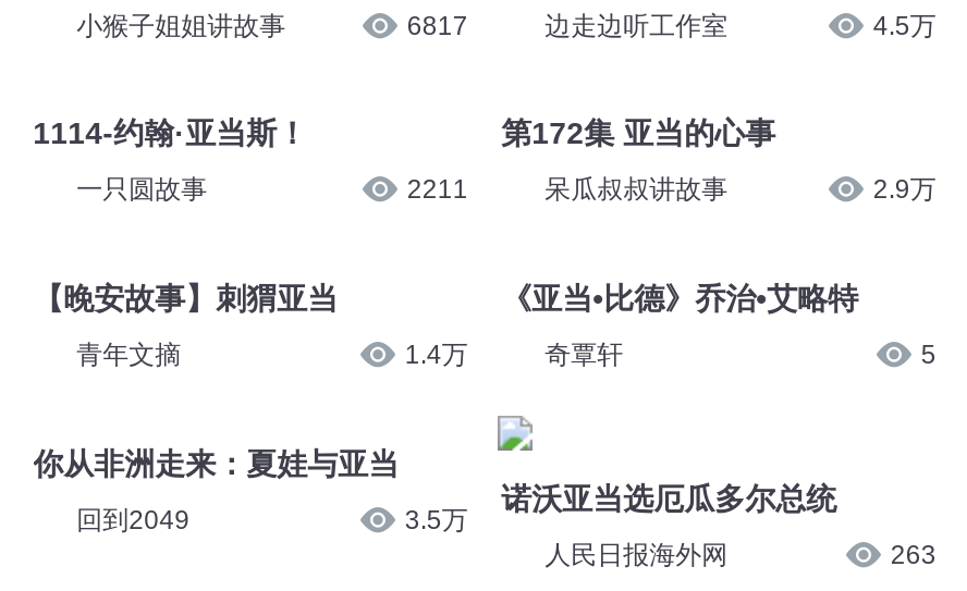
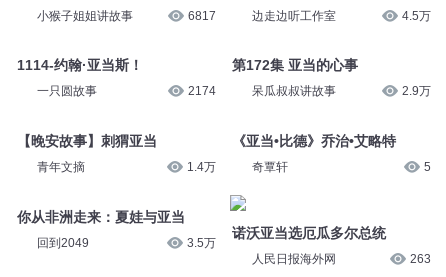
[407,175,468,205] 2211 -> [188,84,216,98] 2174

